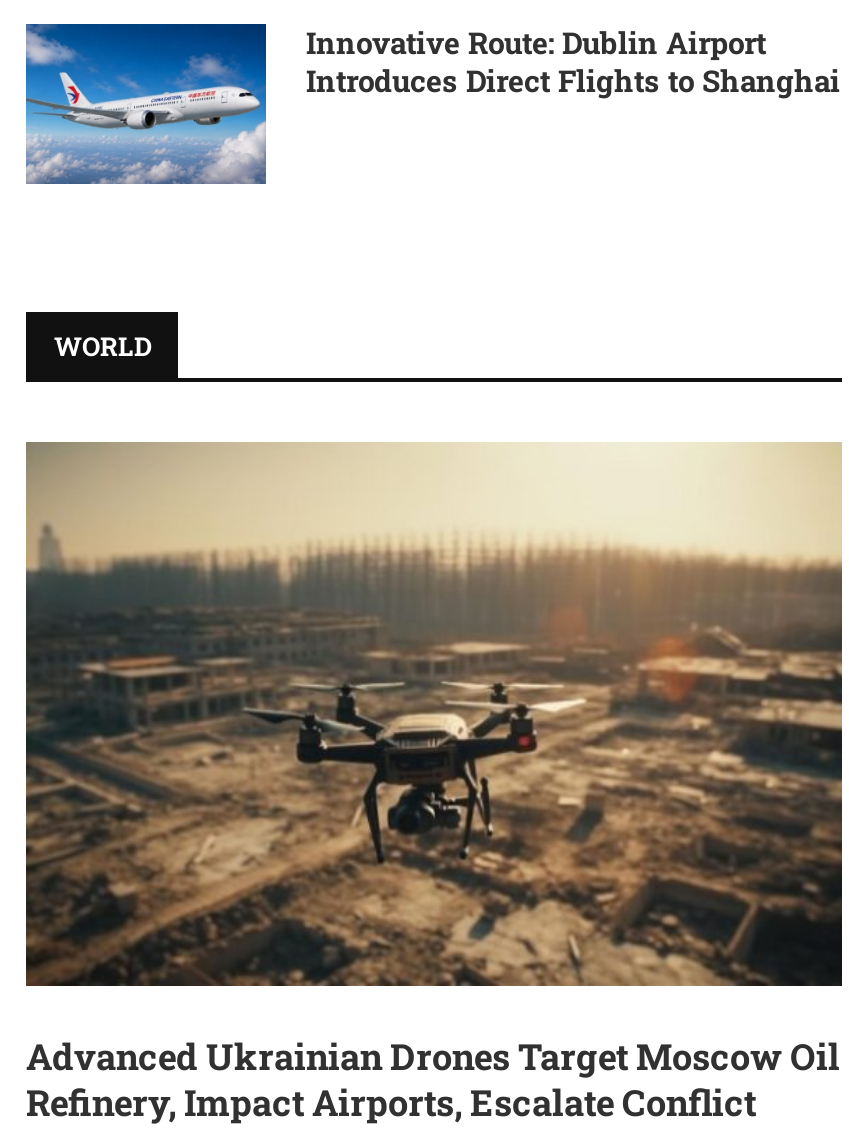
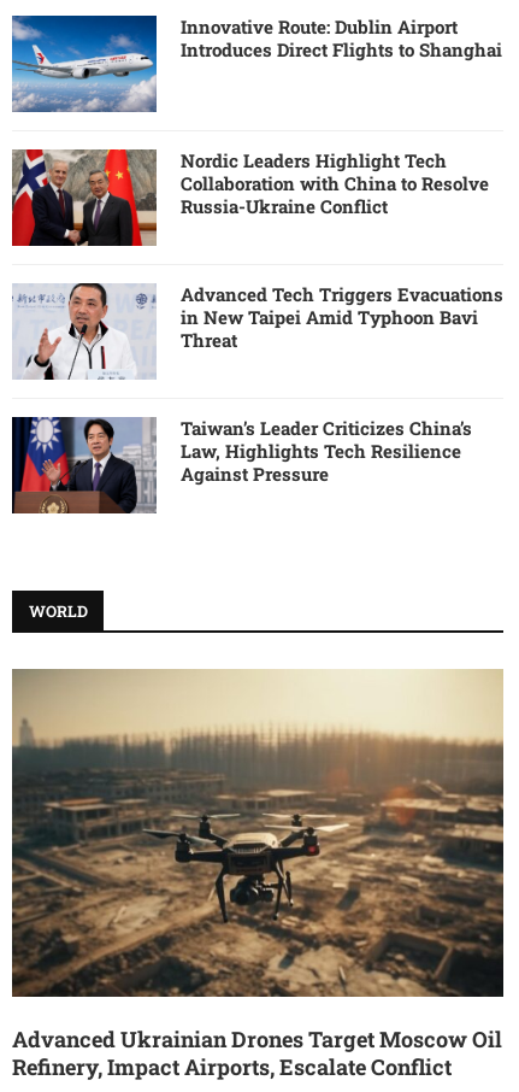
none -> [11,148,489,247] [image] | Nordic Leaders Highlight Tech | Collaboration with China to Resolve | Russia-Ukraine Conflict
none -> [11,416,472,515] [image] | Taiwan’s Leader Criticizes China’s | Law, Highlights Tech Resilience | Against Pressure
none -> [12,282,503,381] [image] | Advanced Tech Triggers Evacuations | in New Taipei Amid Typhoon Bavi | Threat

